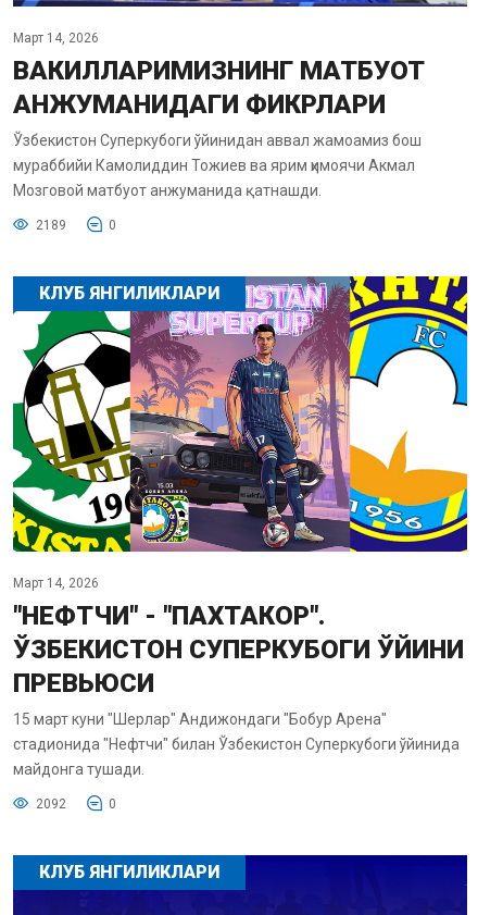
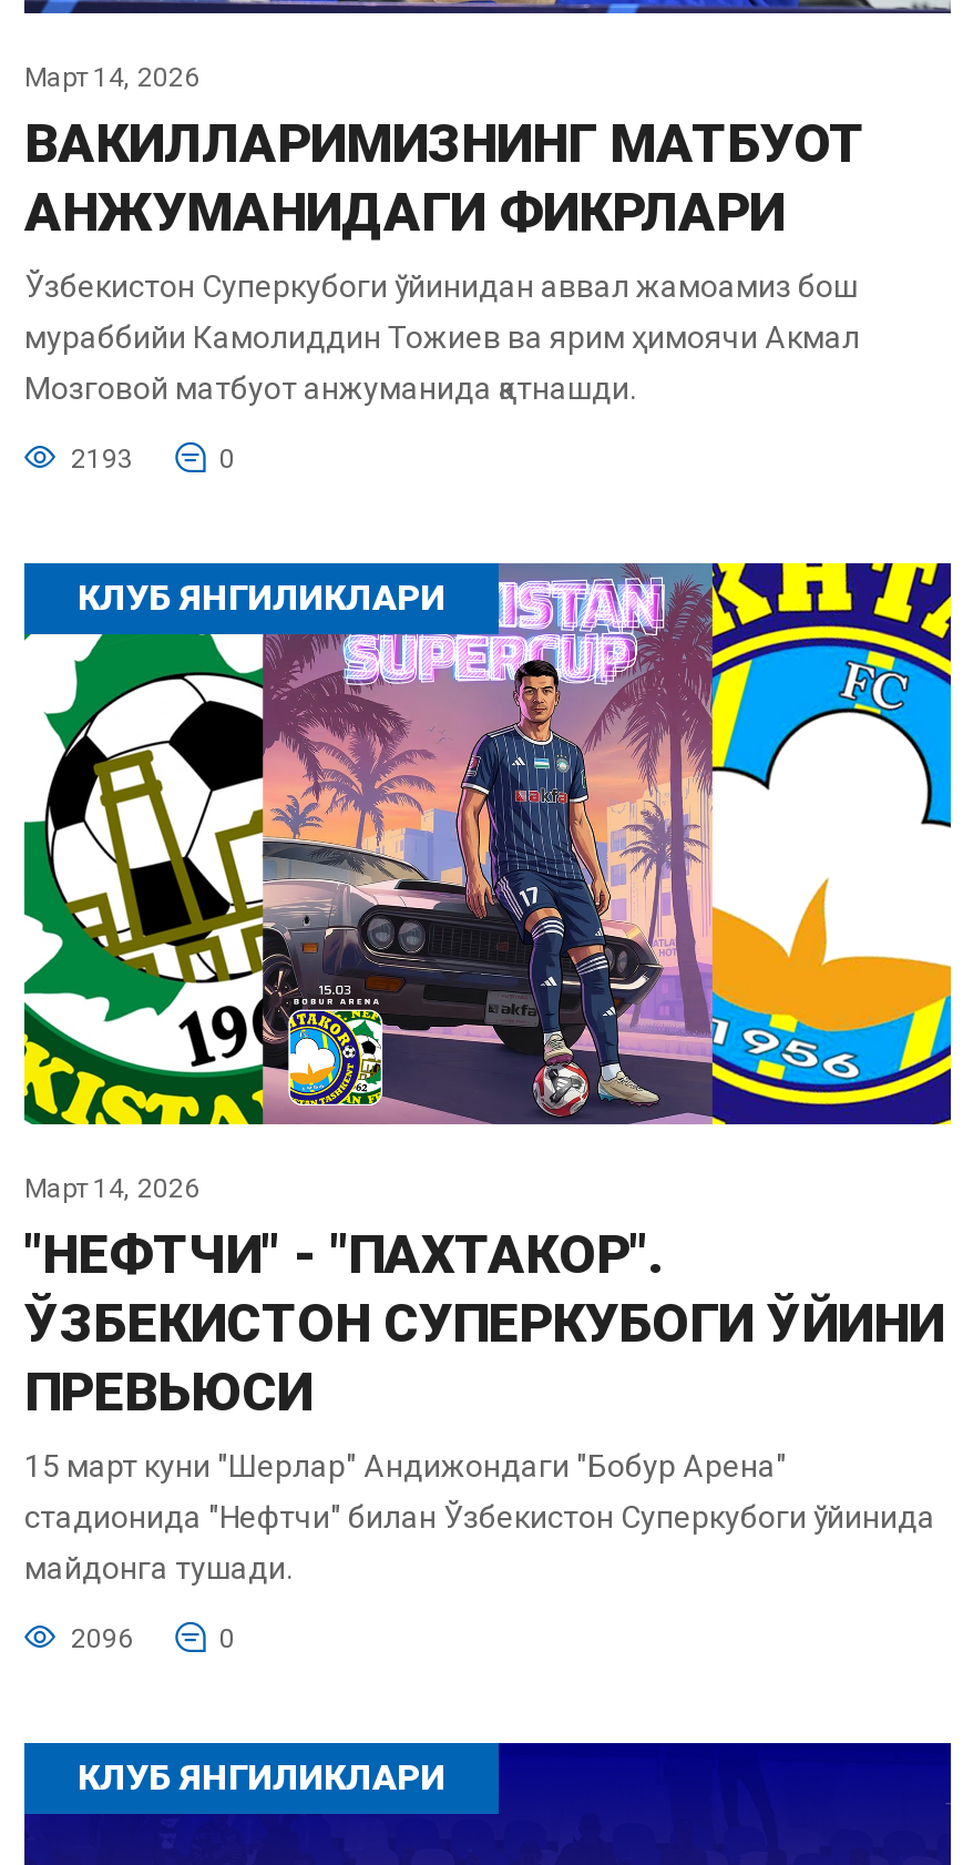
[36,217,66,233] 2189 -> [71,443,133,474] 2193
[36,797,66,812] 2092 -> [71,1624,133,1655] 2096

